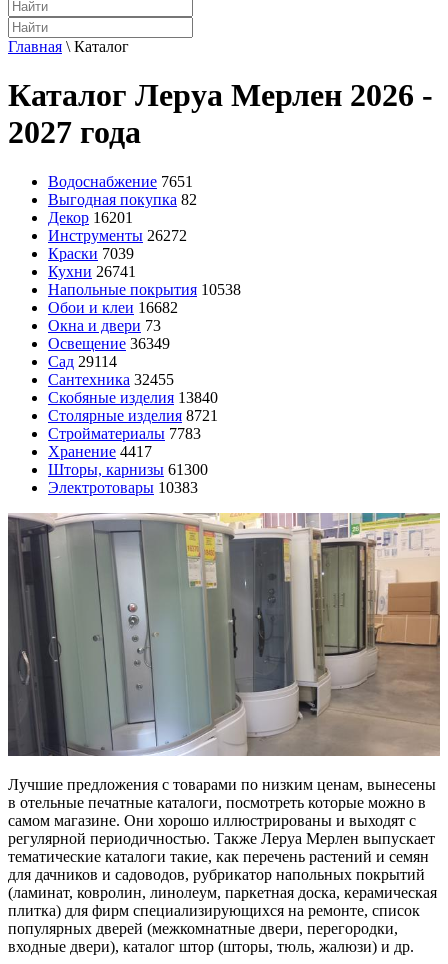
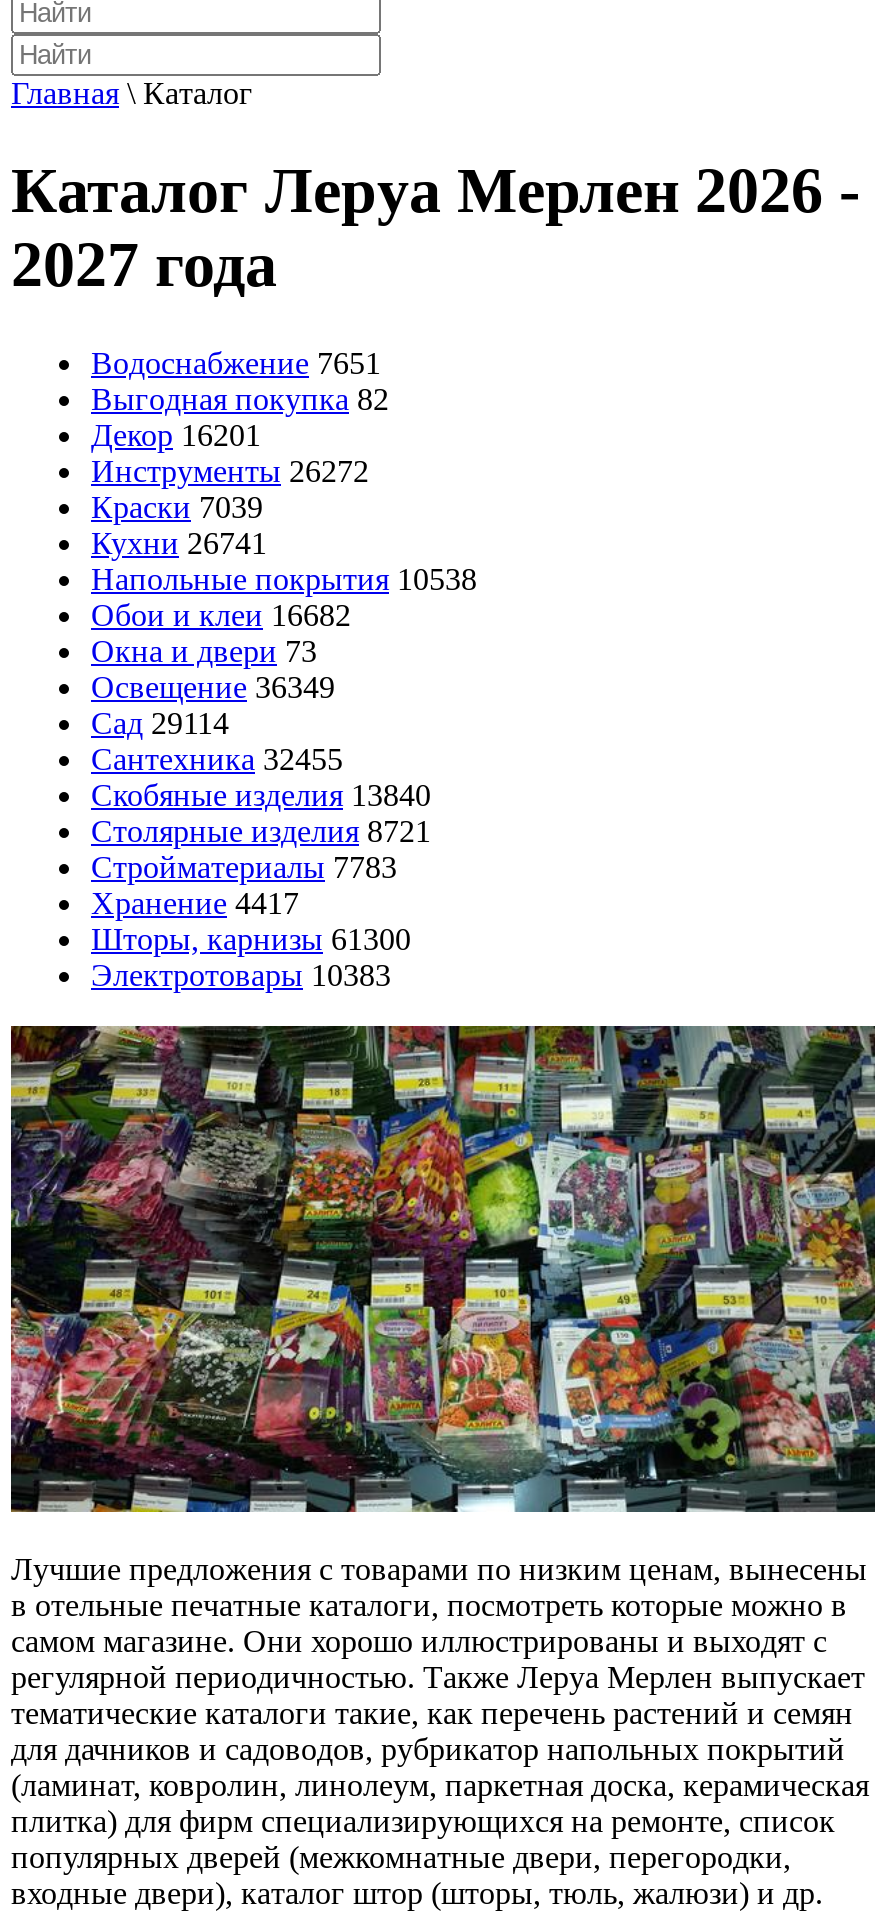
[7,512,441,757] [image] -> [9,1024,877,1514] [image]

